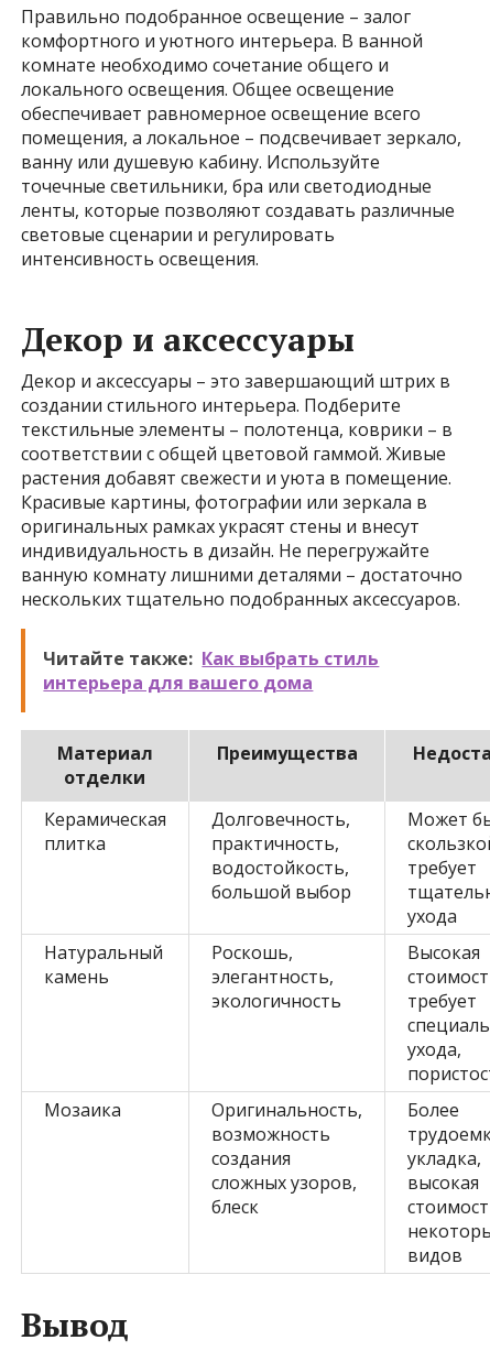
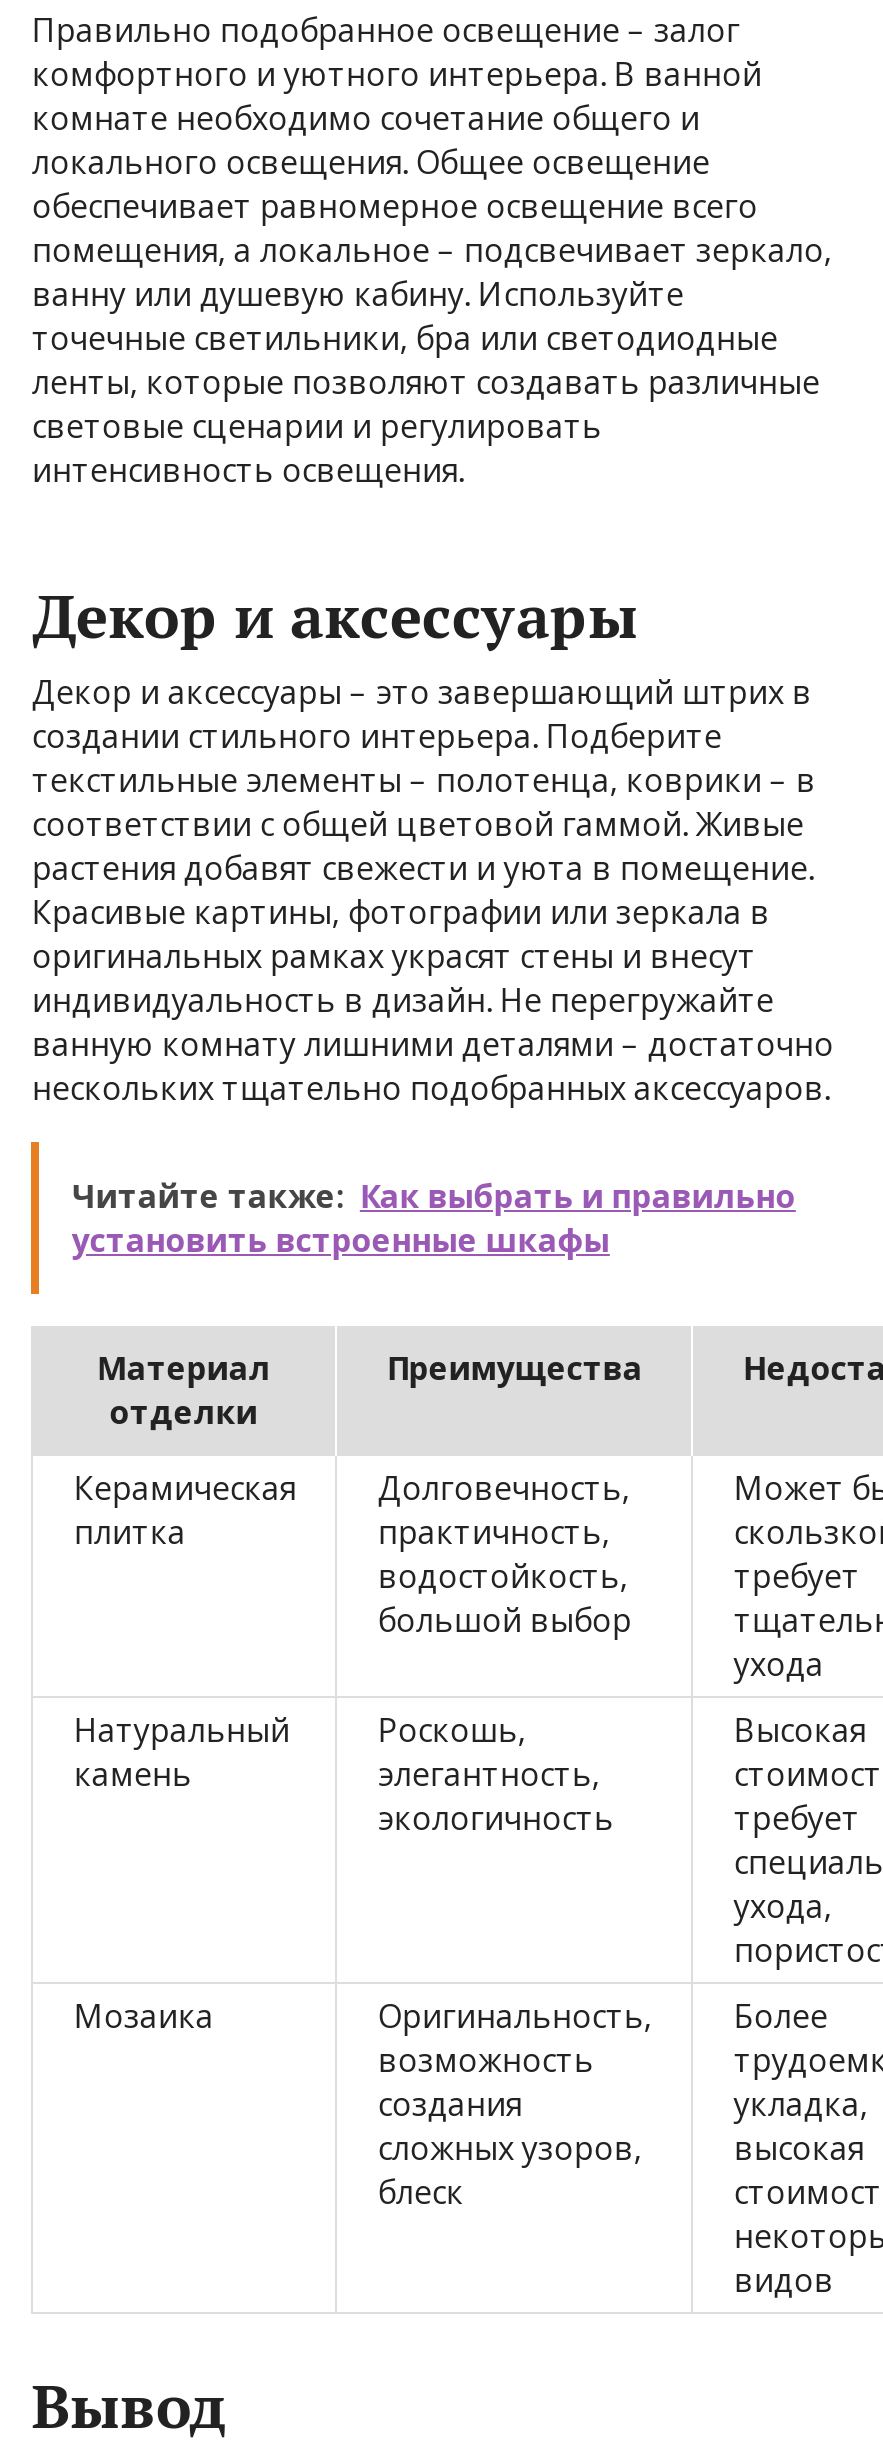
[43,646,379,695] Читайте также: Как выбрать стиль | интерьера для вашего дома -> [72,1174,796,1262] Читайте также: Как выбрать и правильно | установить встроенные шкафы

